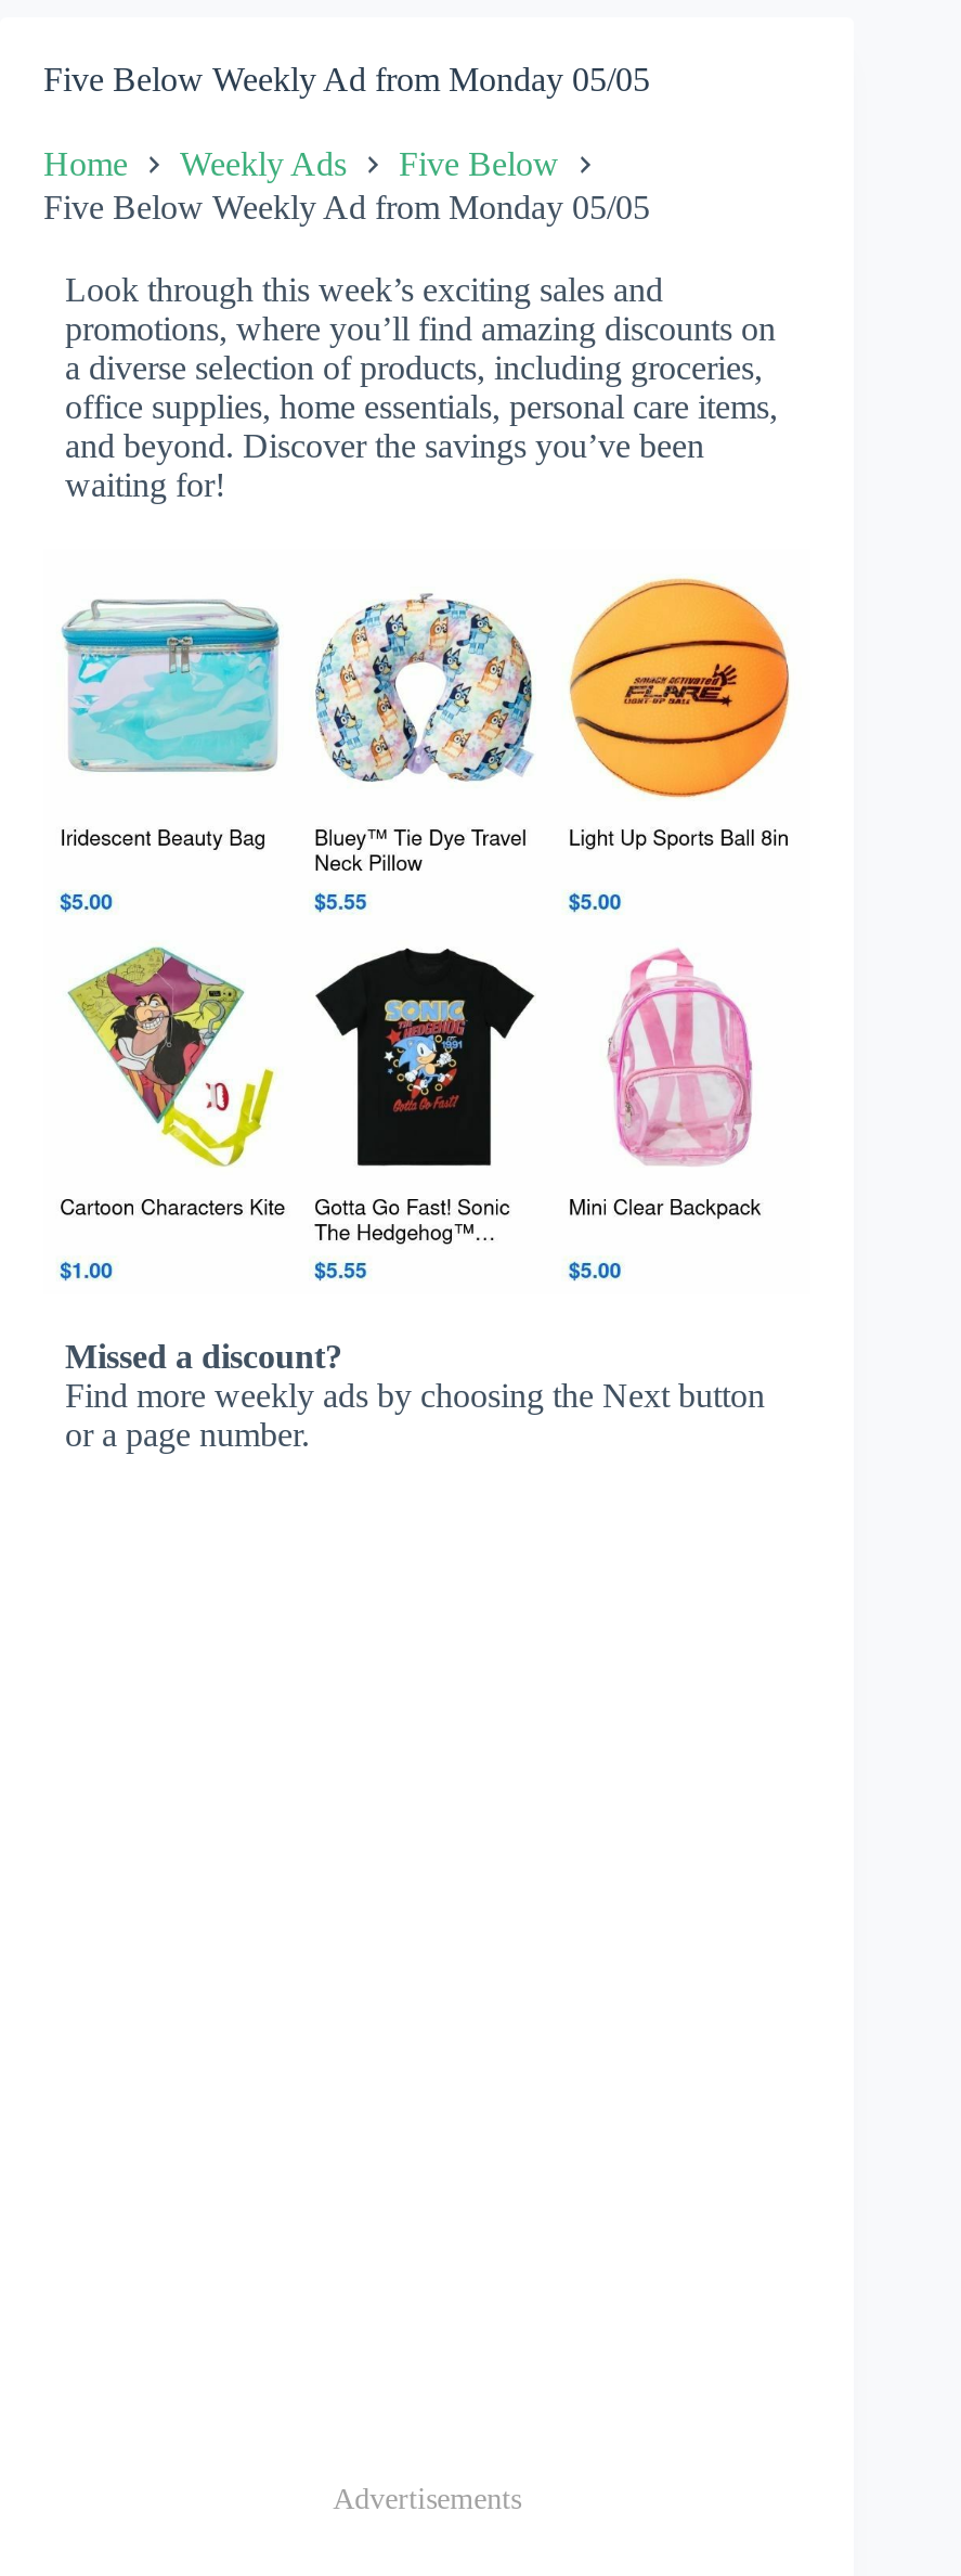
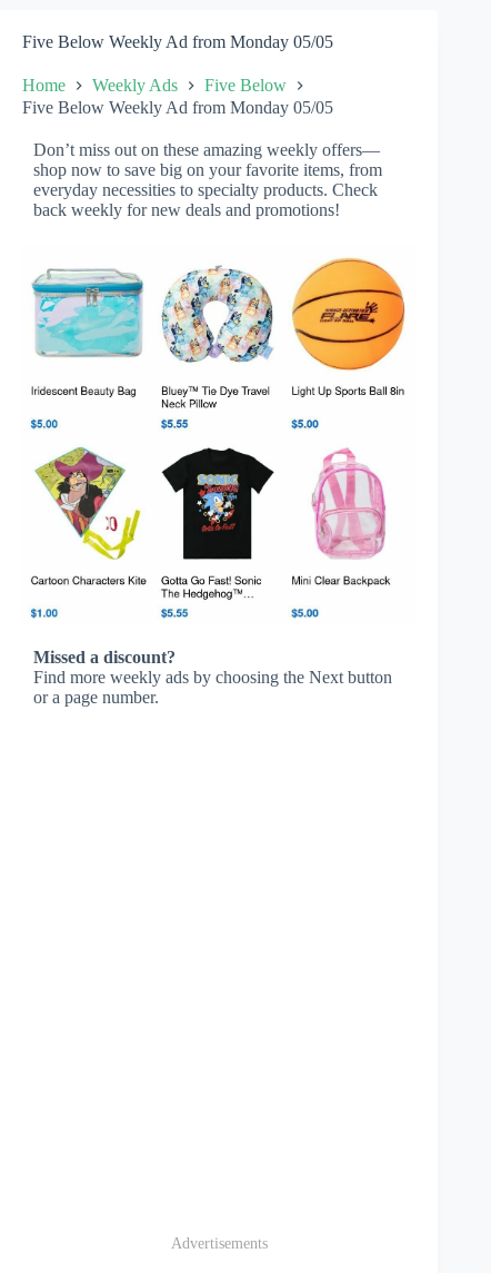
[65,270,778,502] Look through this week’s exciting sales and | promotions, where you’ll find amazing discounts on | a diverse selection of products, including groceries, | office supplies, home essentials, personal care items, | and beyond. Discover the savings you’ve been | waiting for! -> [33,140,382,219] Don’t miss out on these amazing weekly offers— | shop now to save big on your favorite items, from | everyday necessities to specialty products. Check | back weekly for new deals and promotions!

